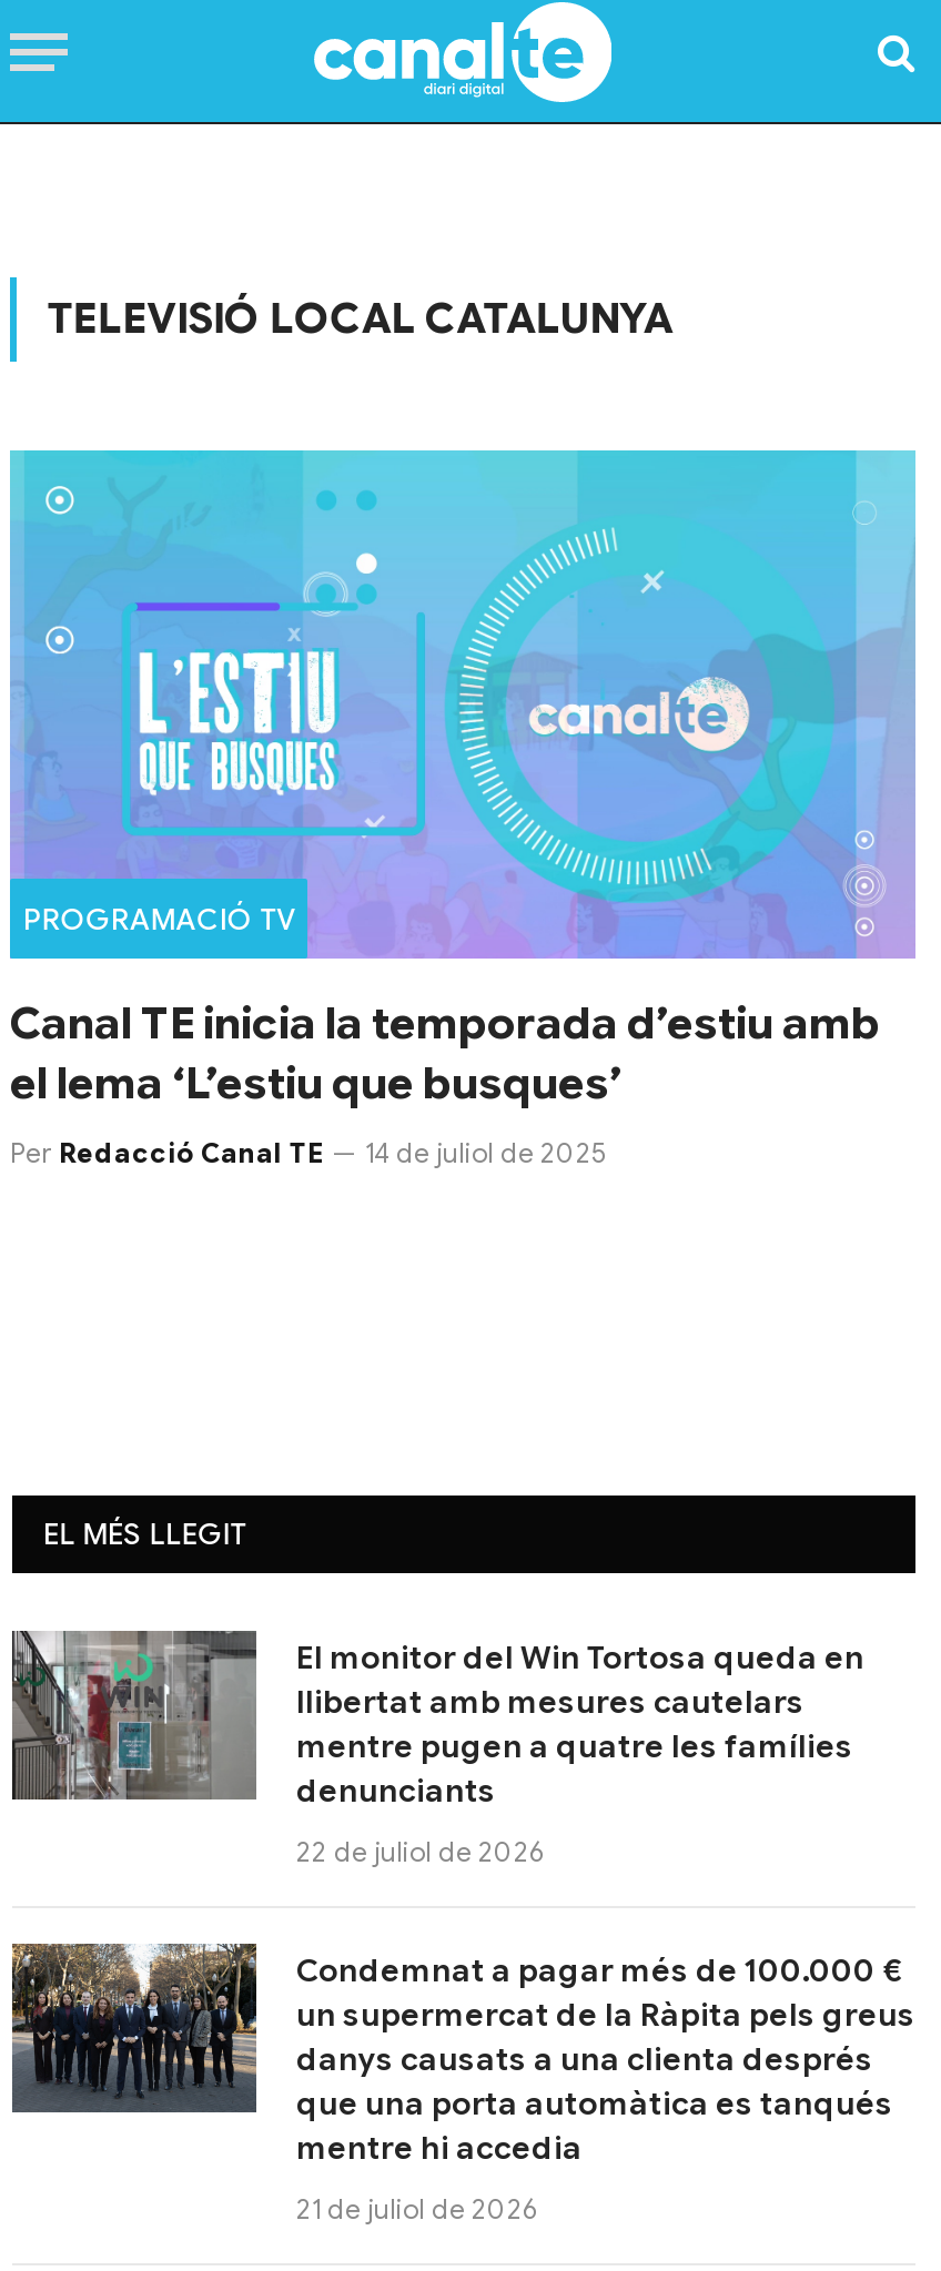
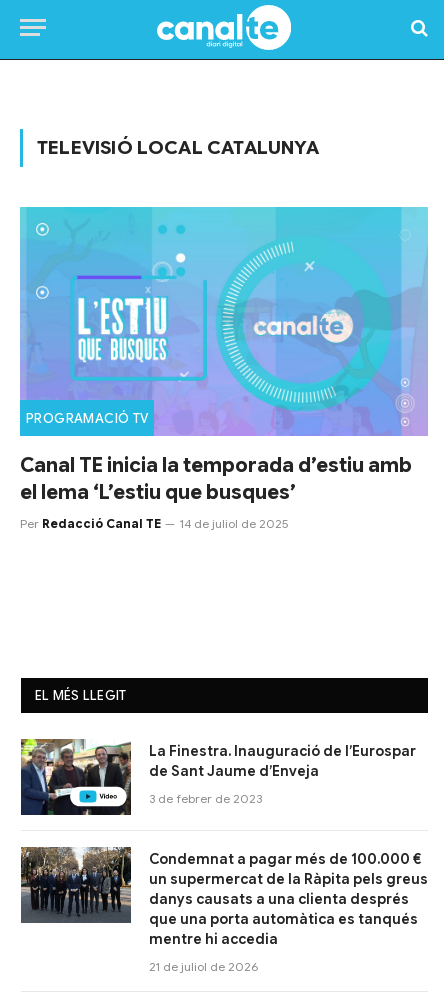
[10,1629,864,1811] [image] | El monitor del Win Tortosa queda en | llibertat amb mesures cautelars | mentre pugen a quatre les famílies | denunciants -> [20,738,416,816] [image] | La Finestra. Inauguració de l’Eurospar | de Sant Jaume d’Enveja
[296,1836,545,1869] 22 de juliol de 2026 -> [149,791,262,806] 3 de febrer de 2023

